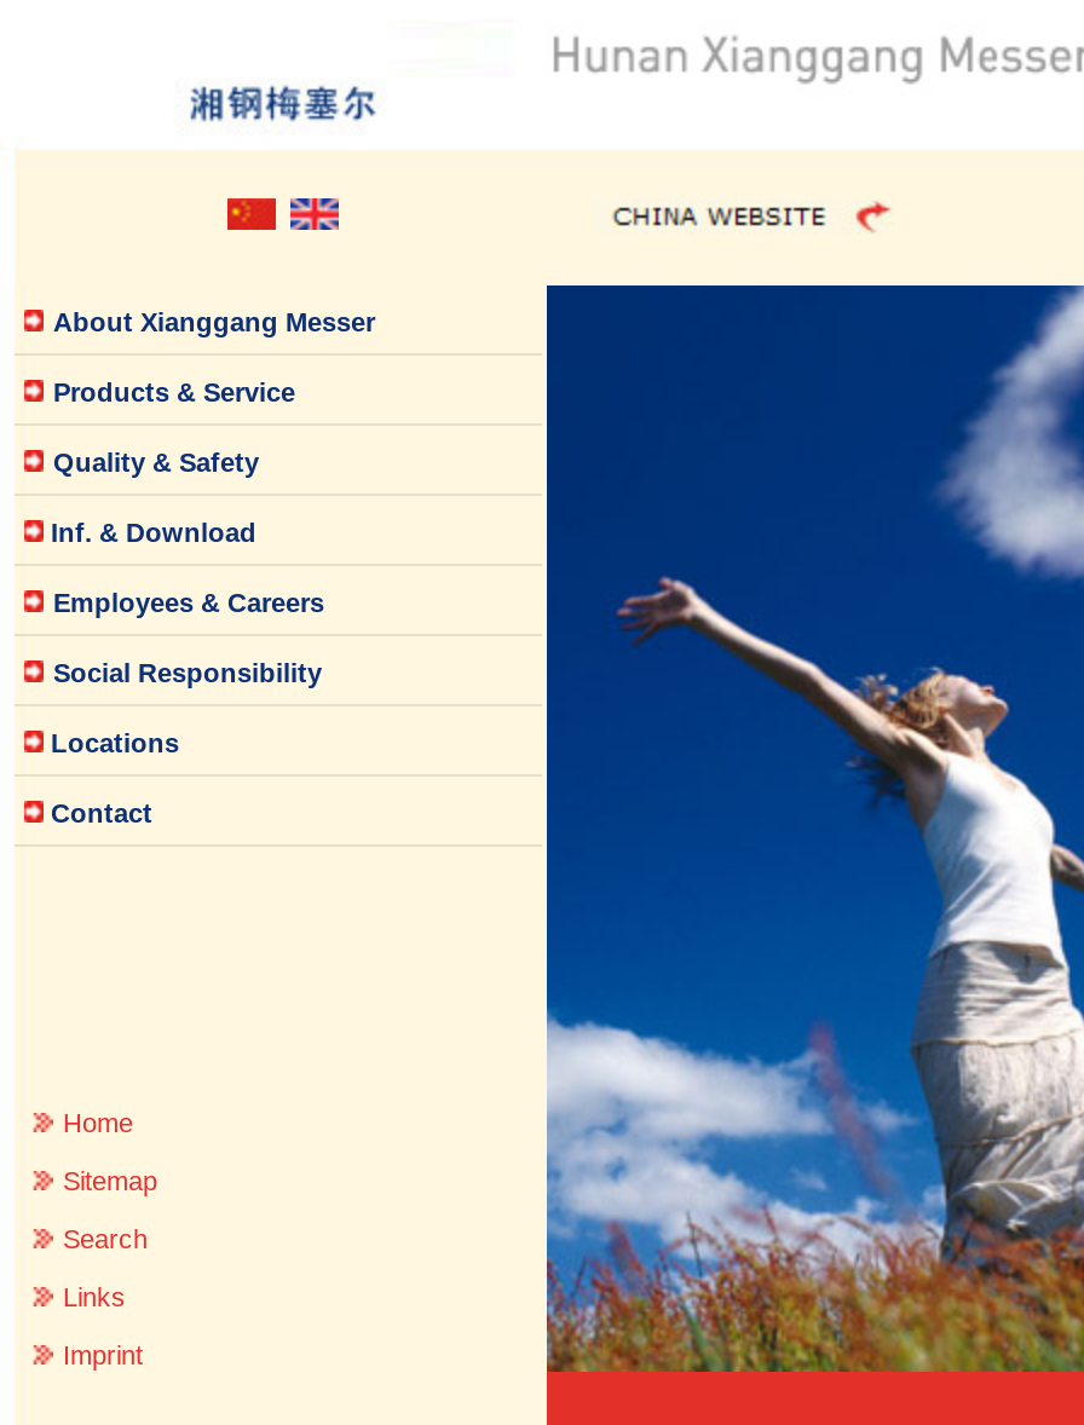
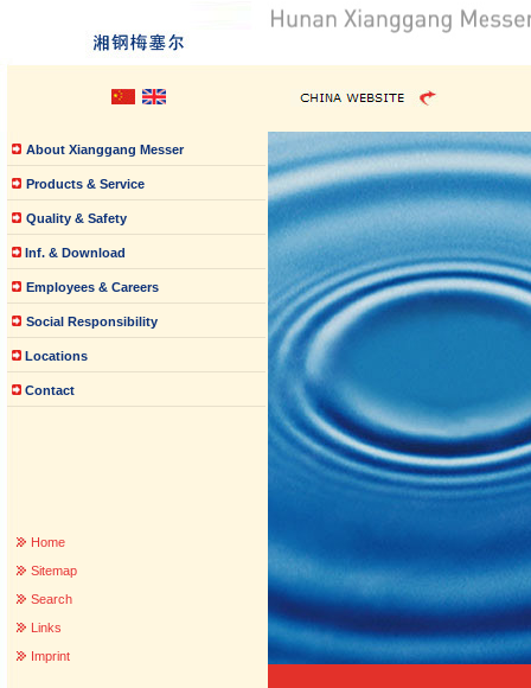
[544,285,1077,1374] [image] -> [267,132,527,665] [image]

